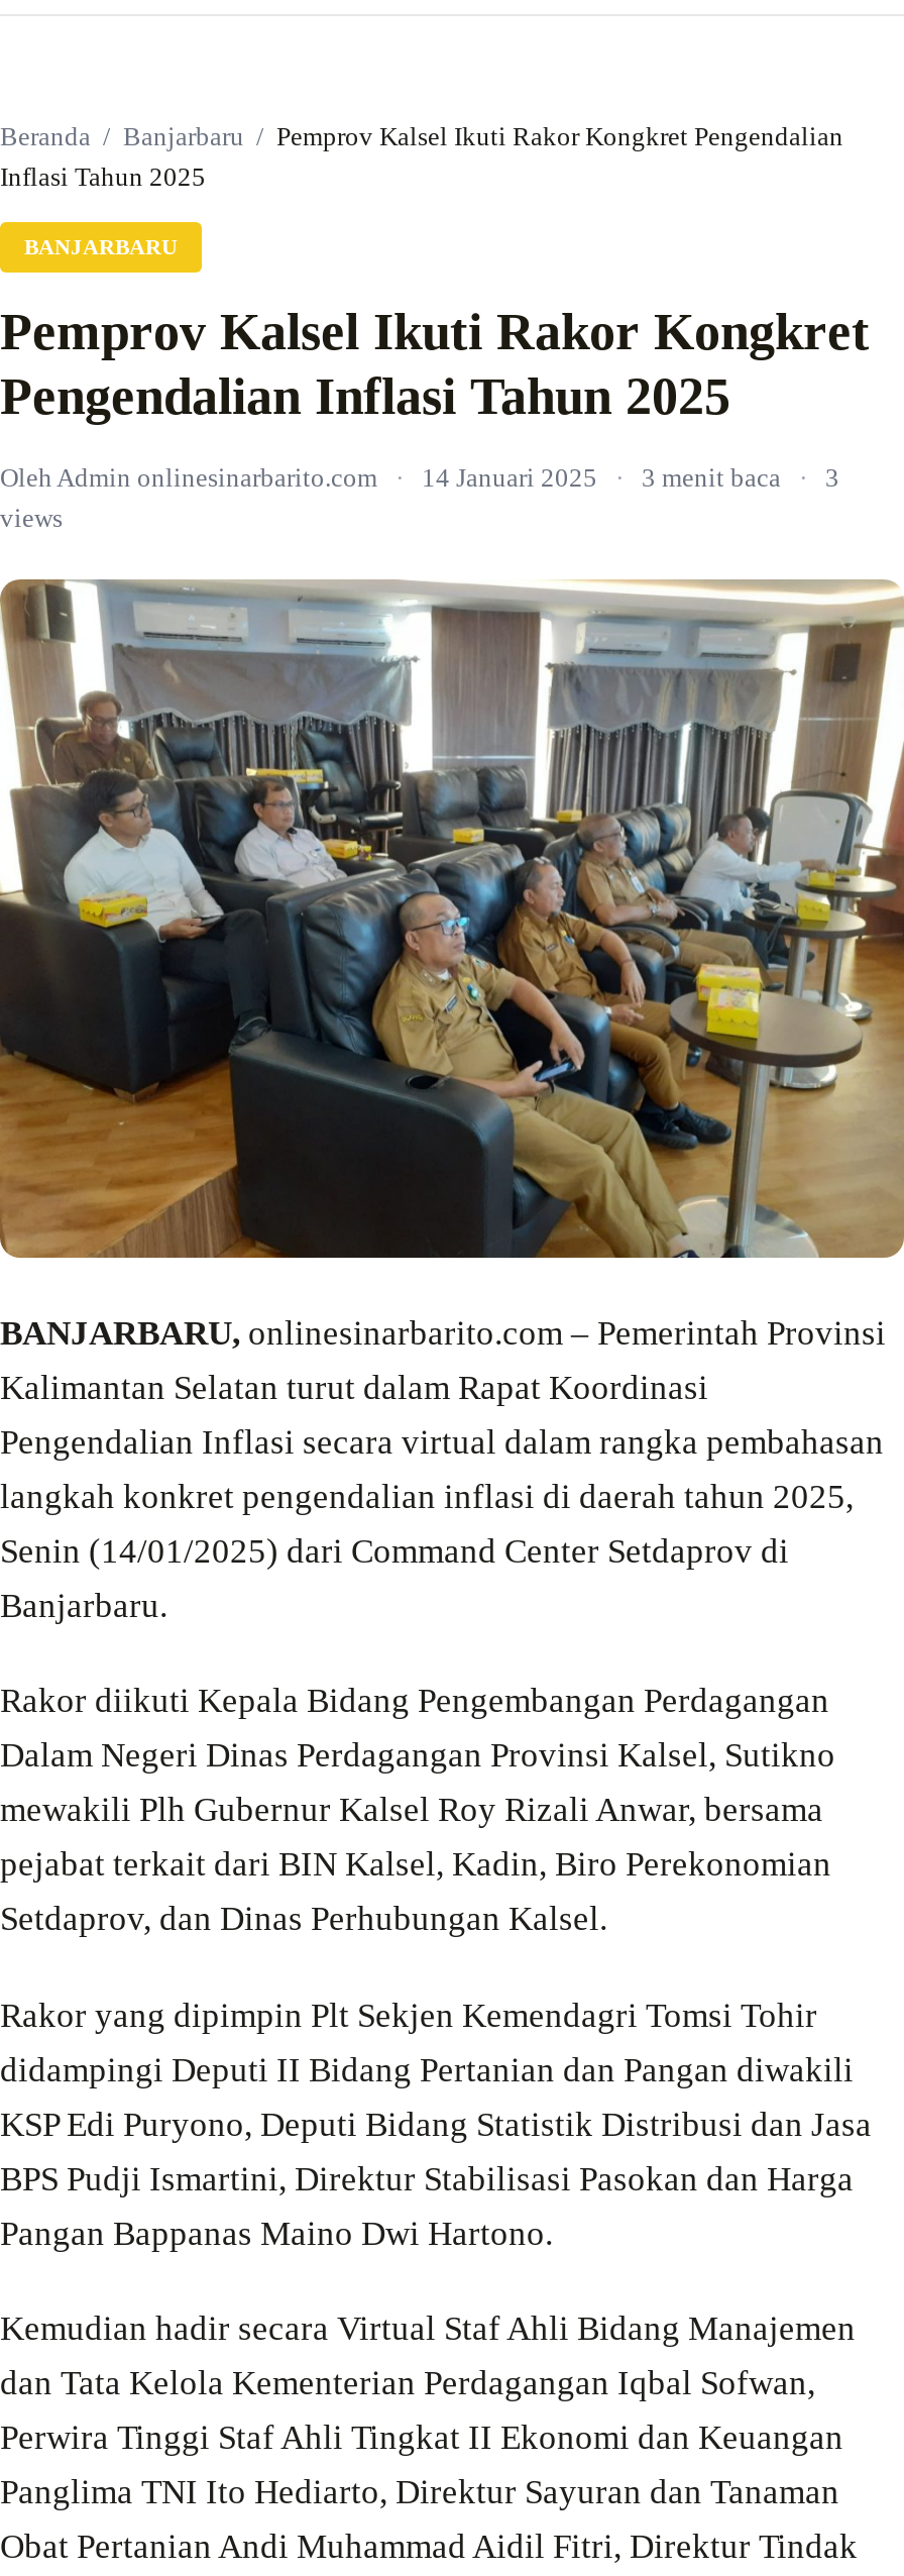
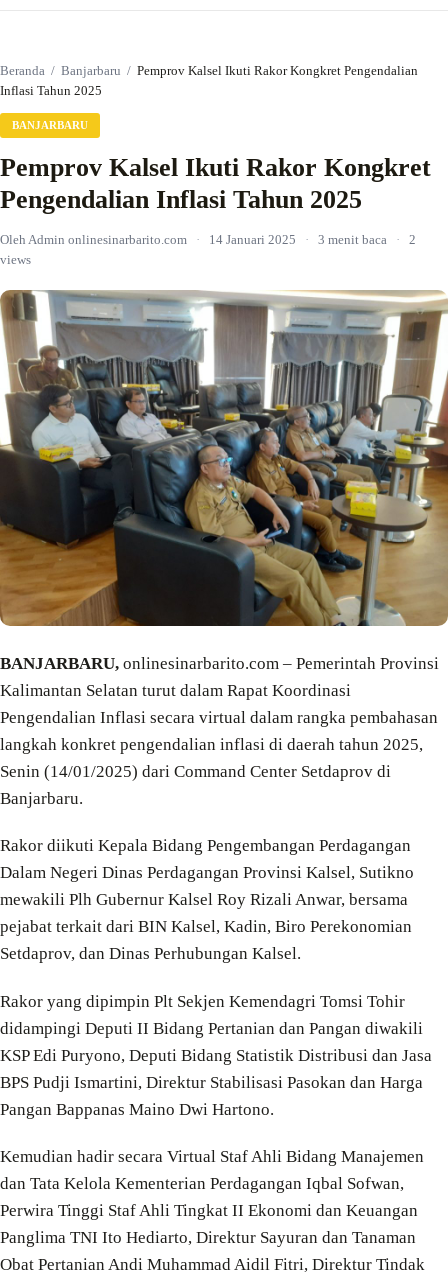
[0,462,839,493] Oleh Admin onlinesinarbarito.com · 14 Januari 2025 · 3 menit baca · 3 -> [0,232,416,247] Oleh Admin onlinesinarbarito.com · 14 Januari 2025 · 3 menit baca · 2

